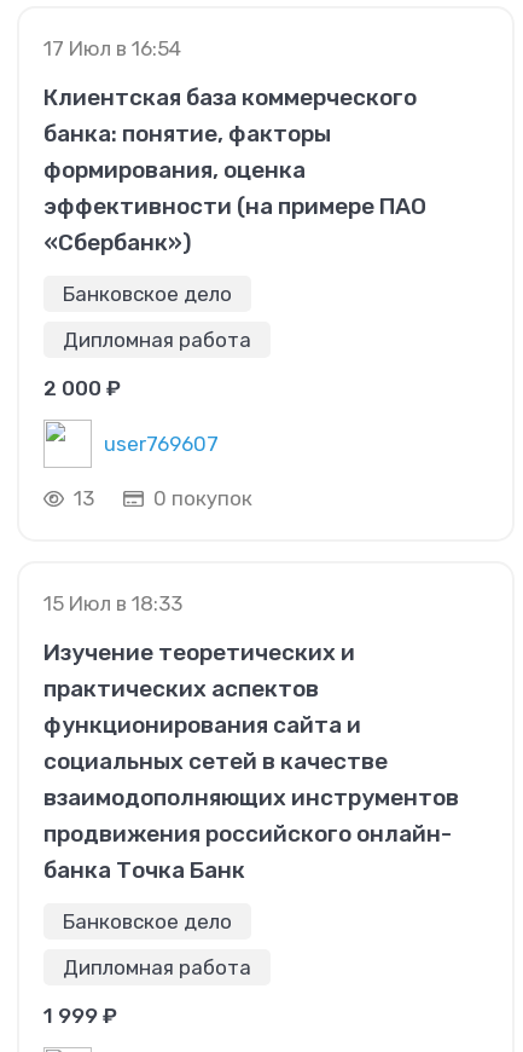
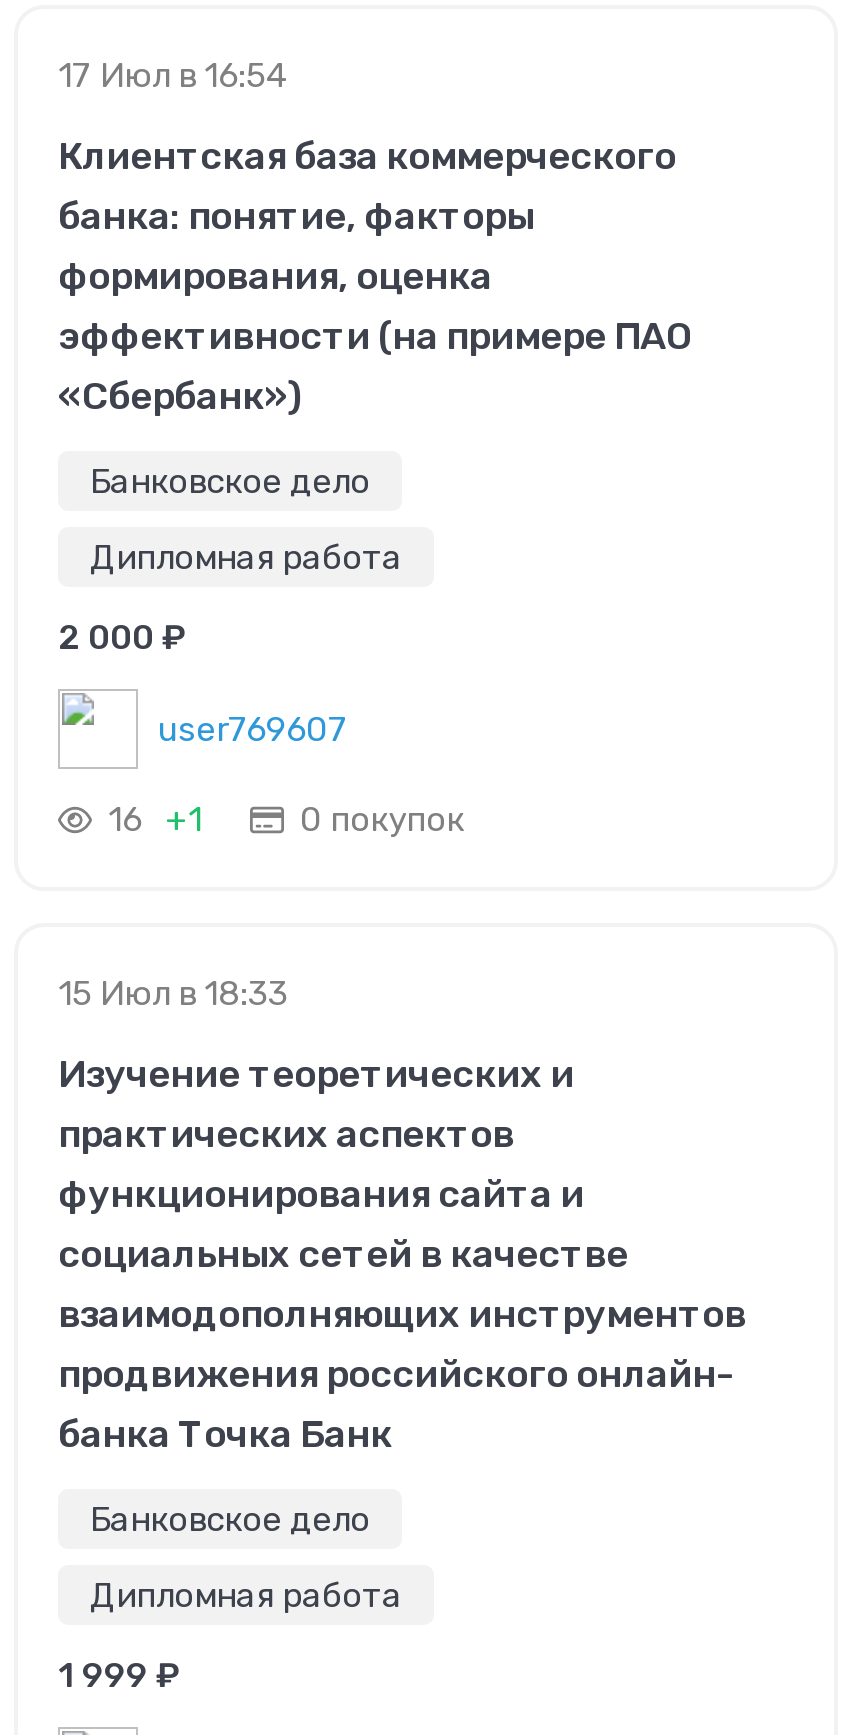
[74,486,94,510] 13 -> [108,799,202,839] 16 +1

